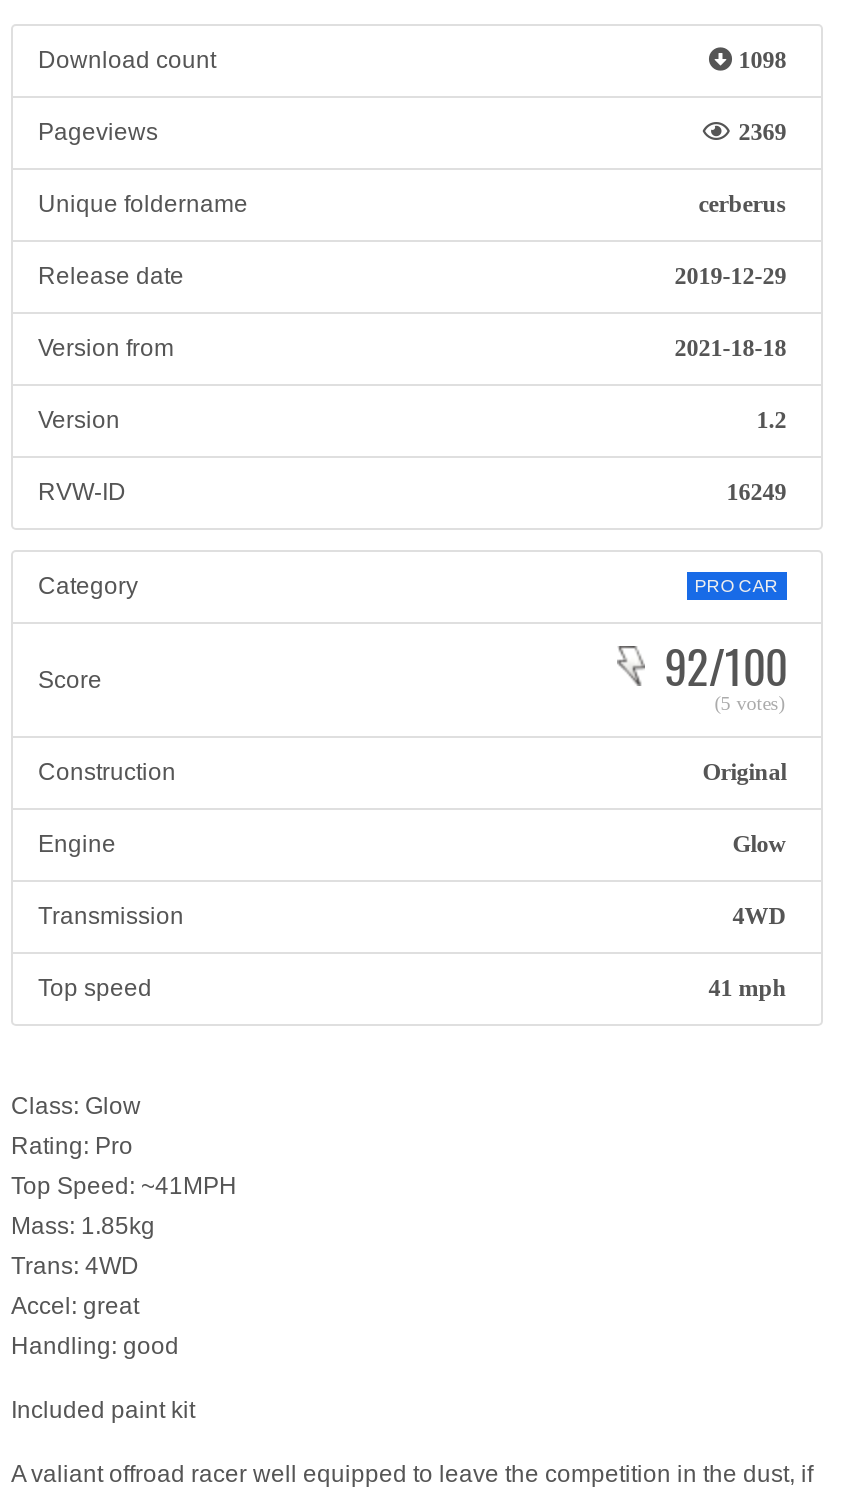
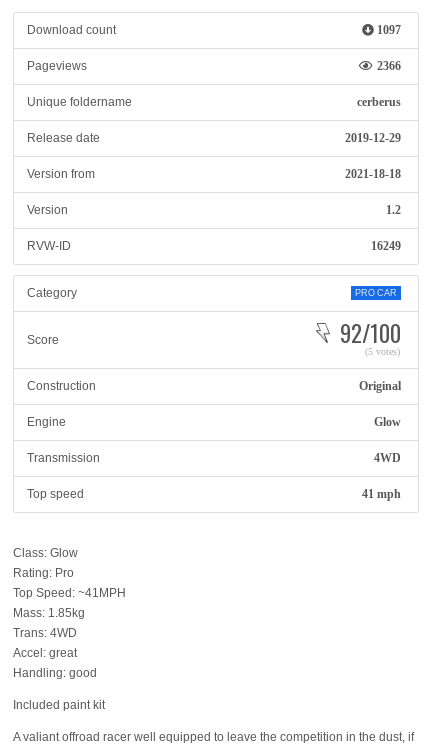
[738,46,786,74] 1098 -> [377,23,401,37] 1097
[738,118,786,146] 2369 -> [377,59,401,73] 2366

